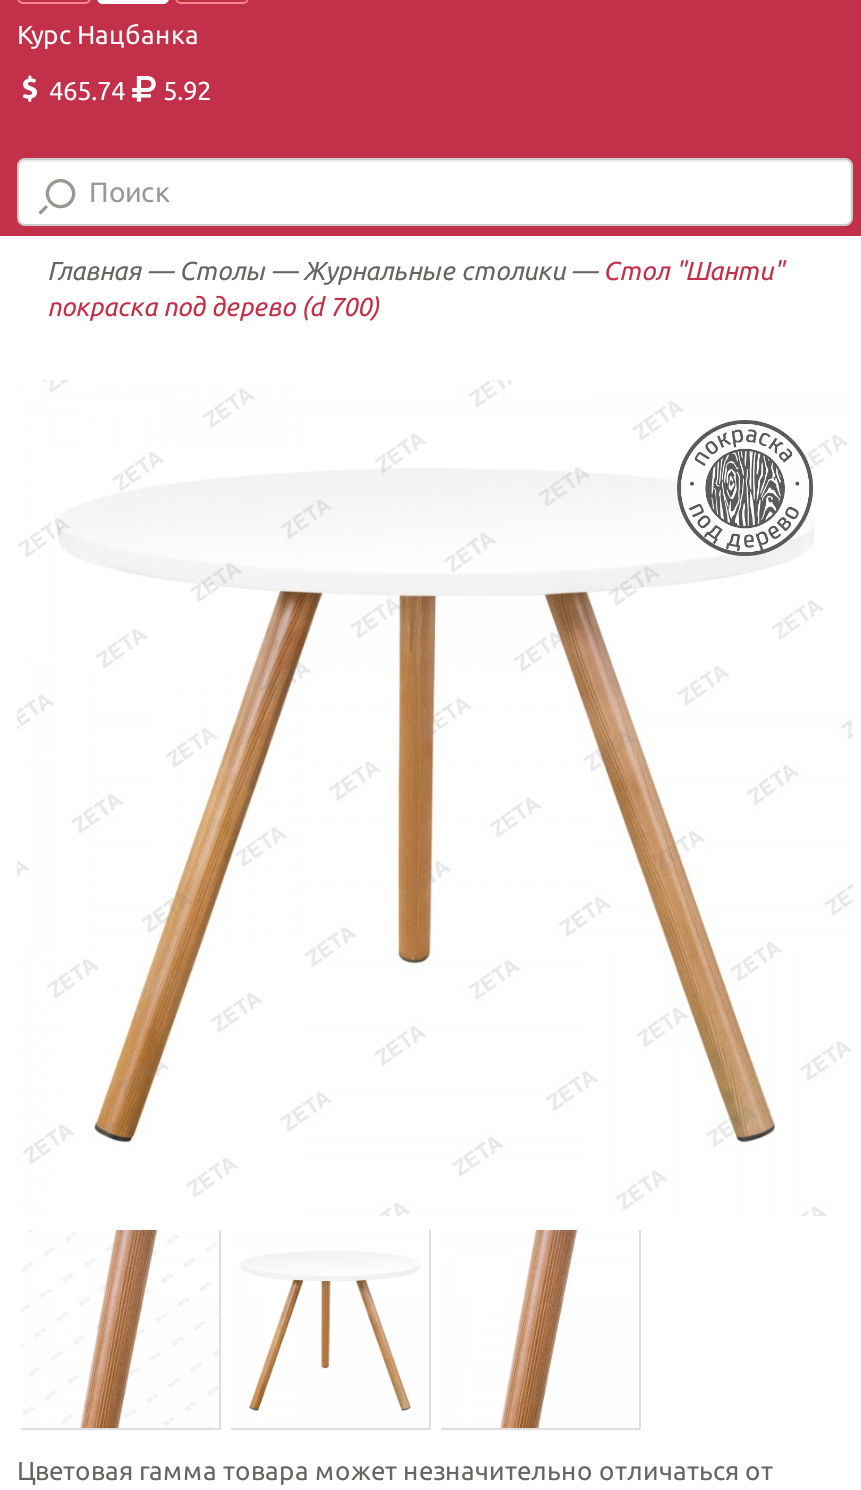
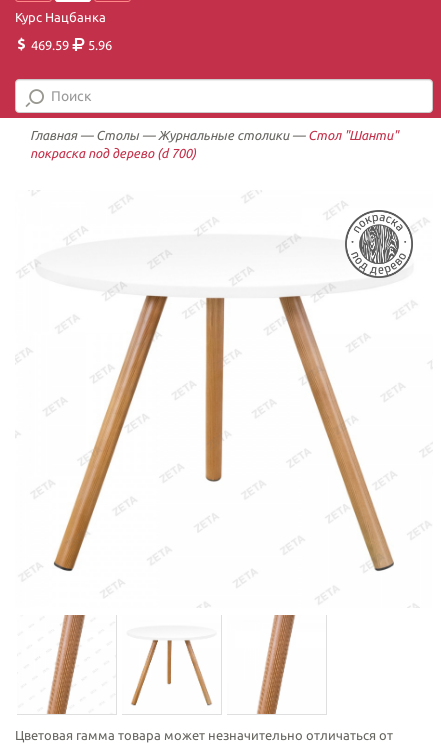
[43,76,125,104] 465.74 -> [28,38,69,52] 469.59
[157,76,211,104] 5.92 -> [85,38,112,52] 5.96

